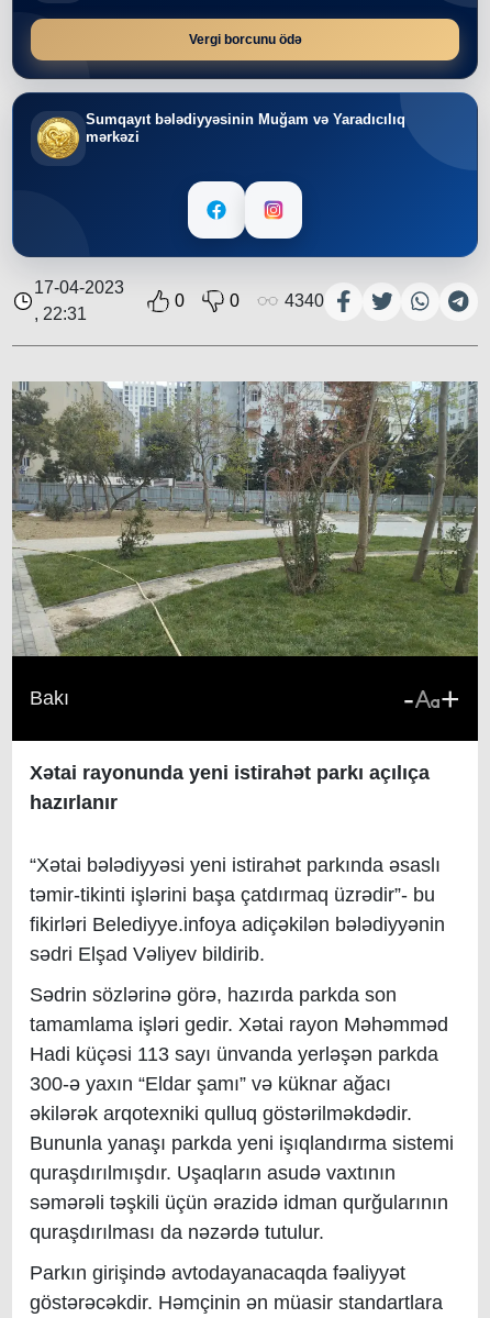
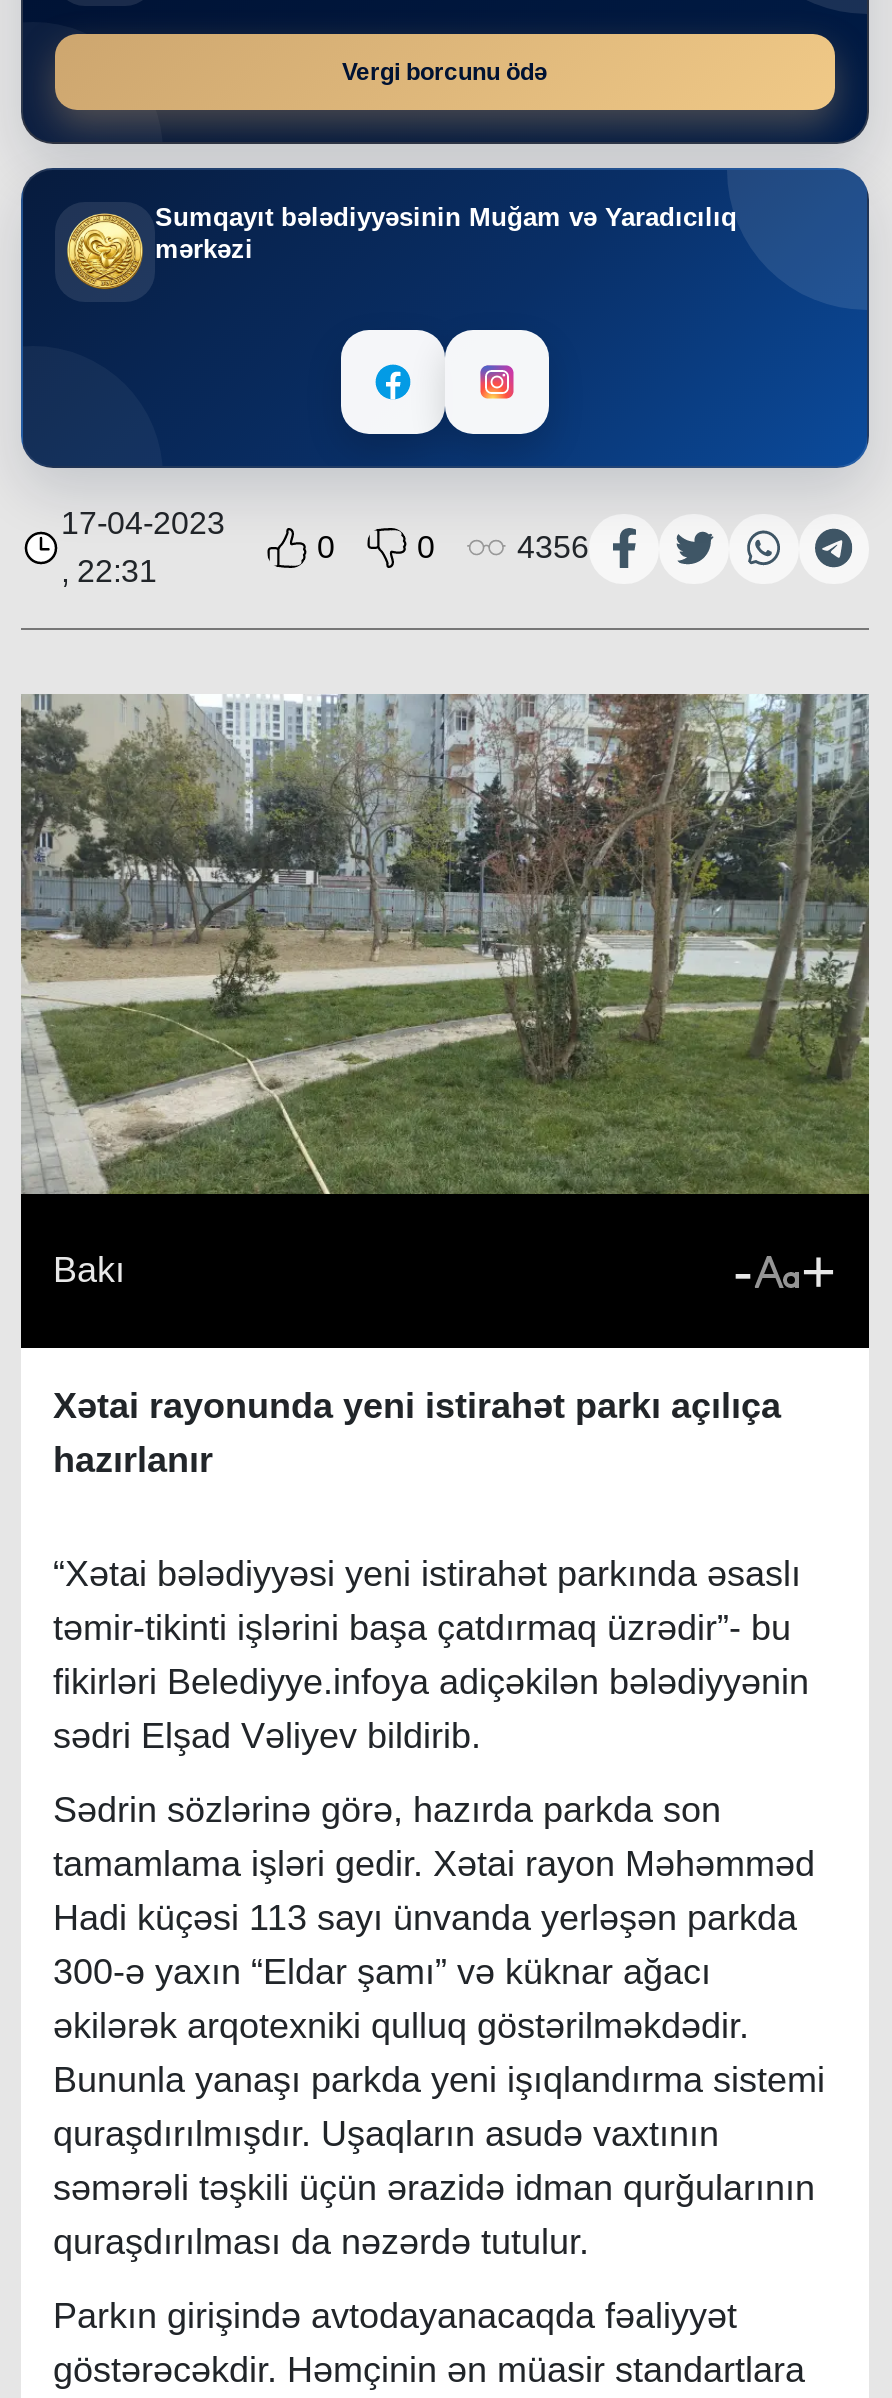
[285,291,324,310] 4340 -> [517,530,589,564] 4356

